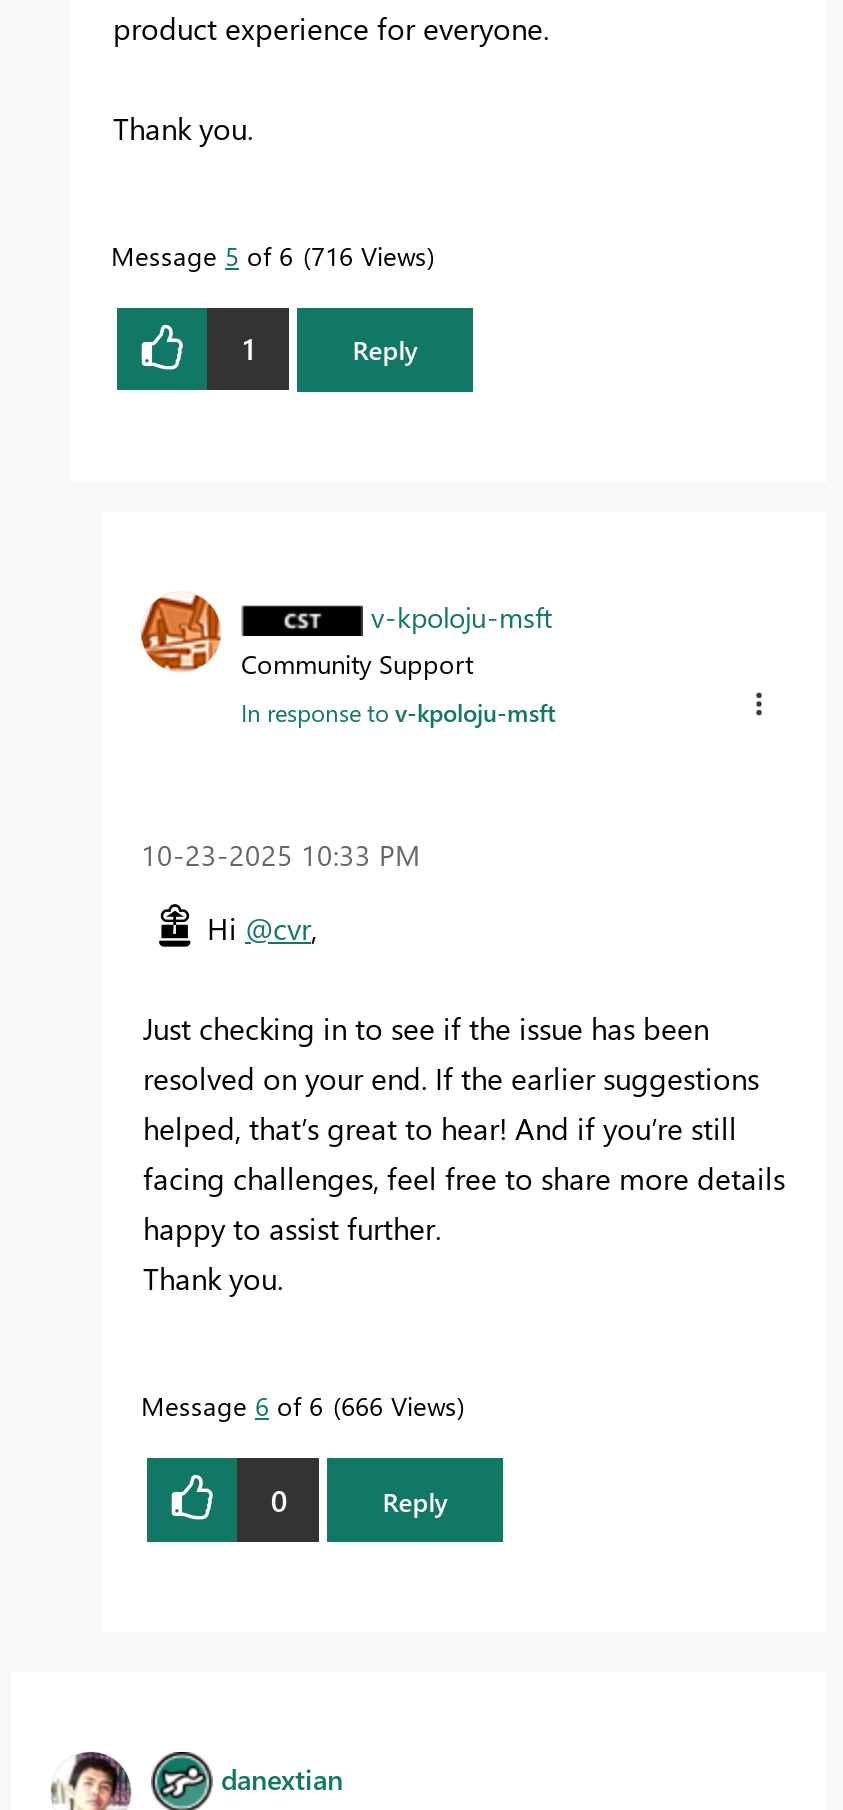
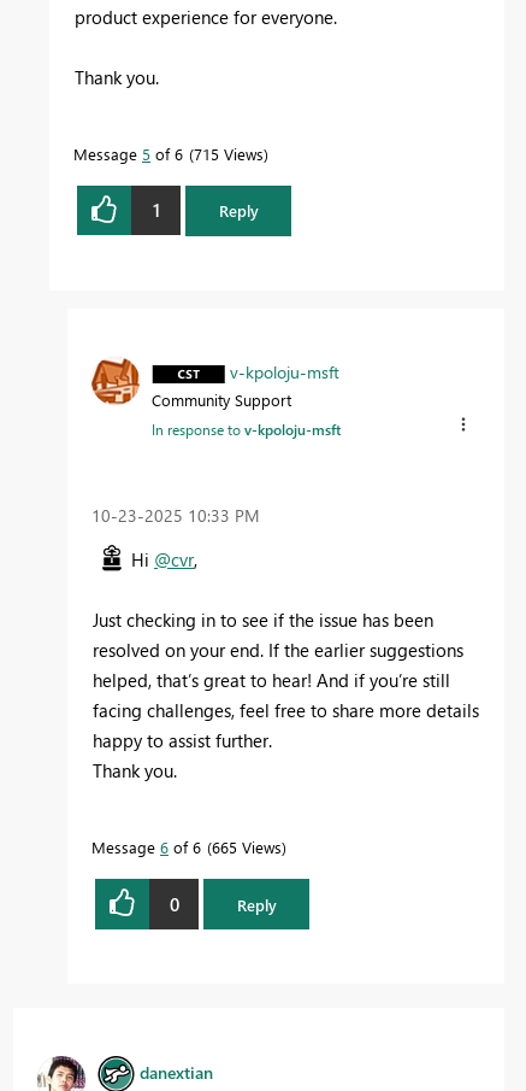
[111,238,427,272] Message 5 of 6 716 Views -> [73,143,264,164] Message 5 of 6 715 Views
[141,1388,457,1422] Message 6 of 6 666 Views -> [91,837,282,857] Message 6 of 6 665 Views

